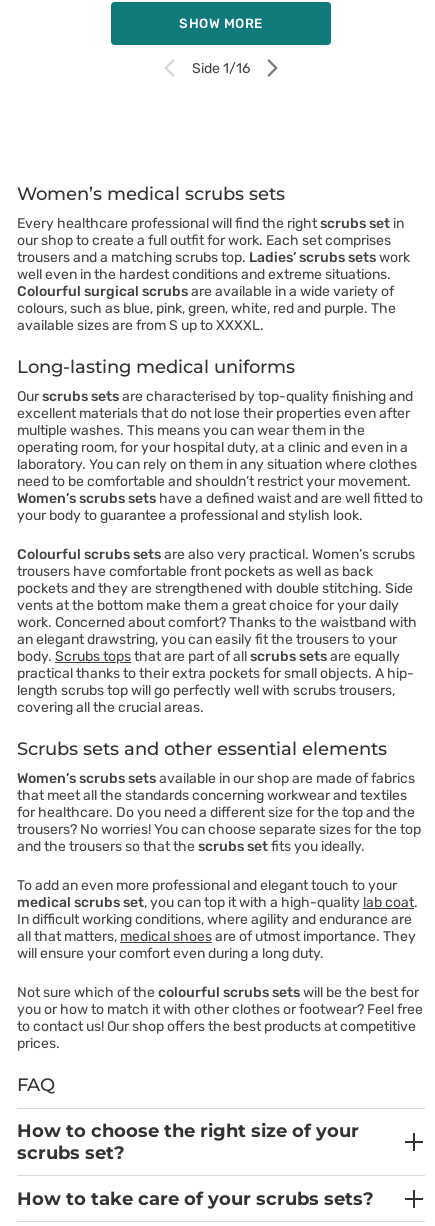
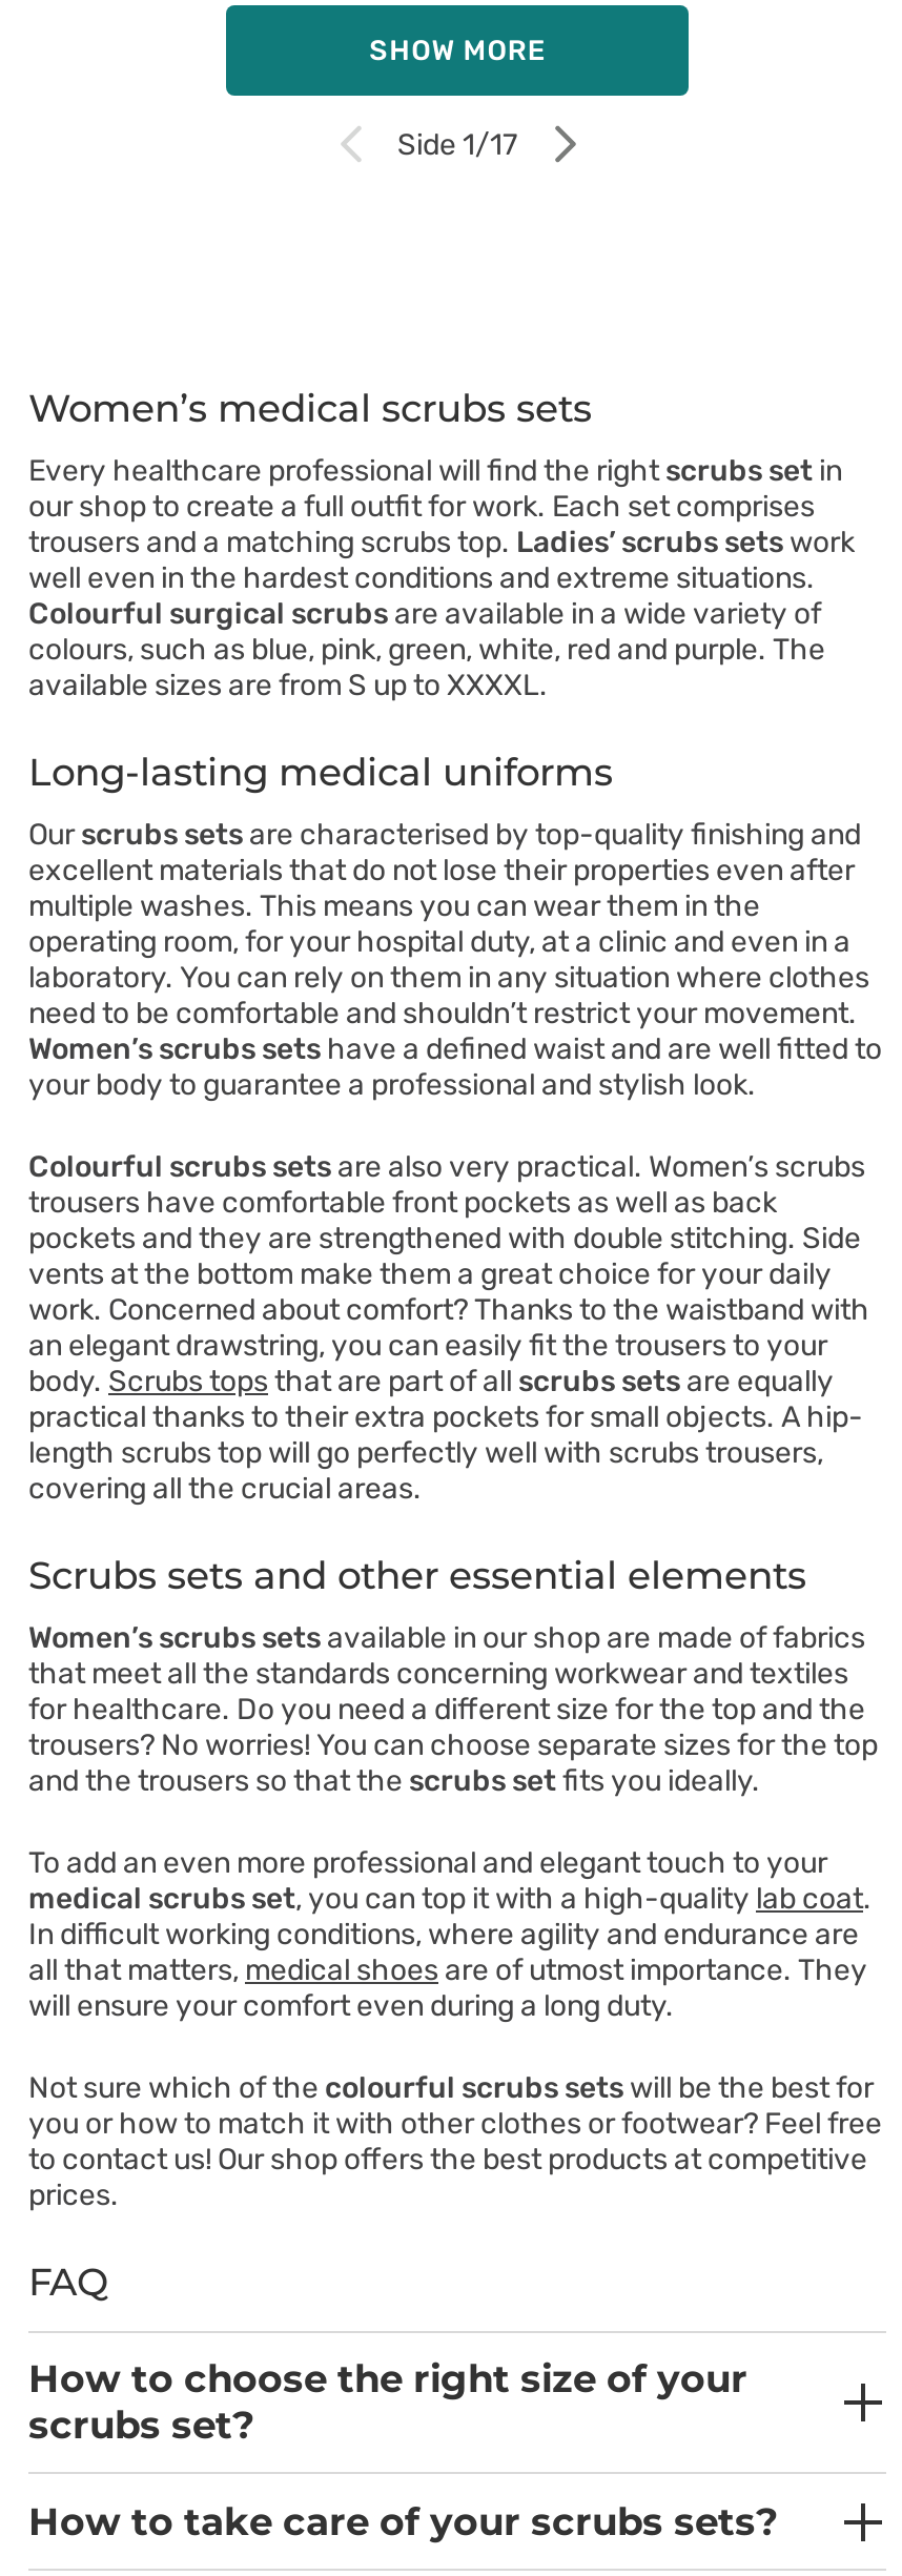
[192,60,250,77] Side 1/16 -> [397,127,517,163] Side 1/17

